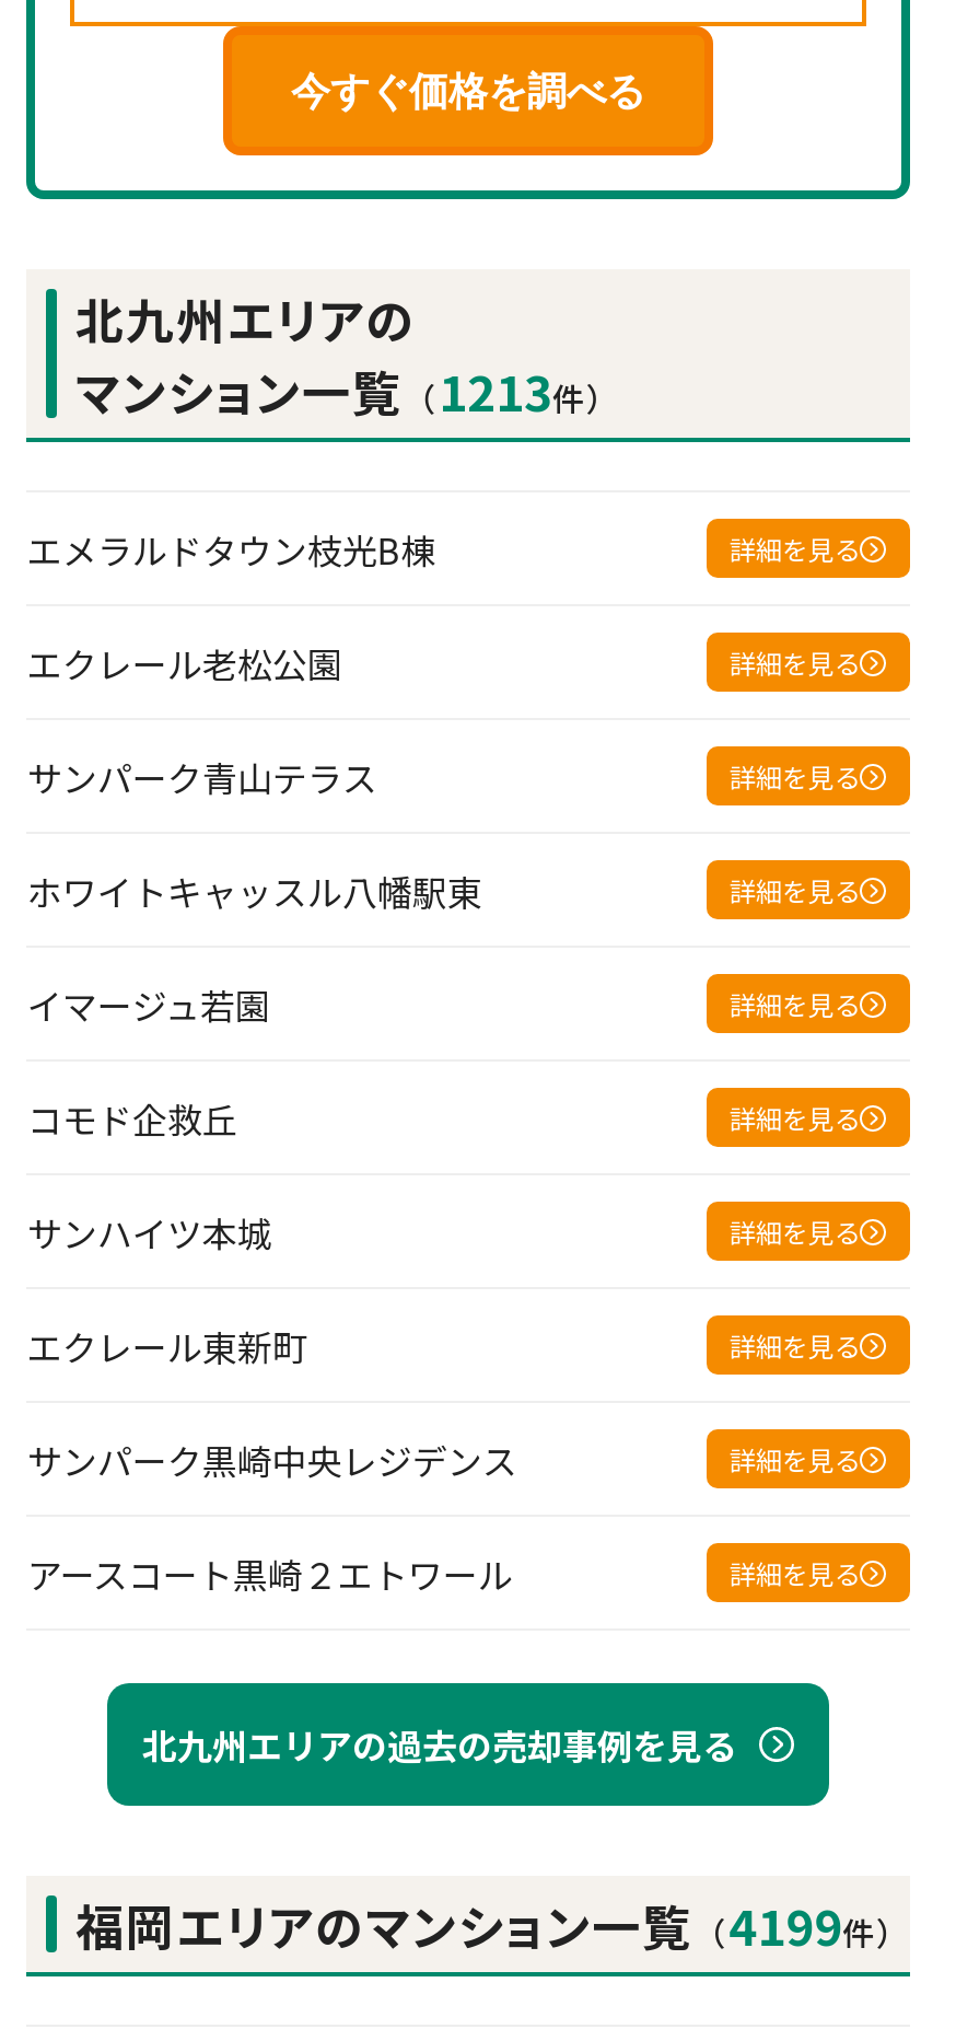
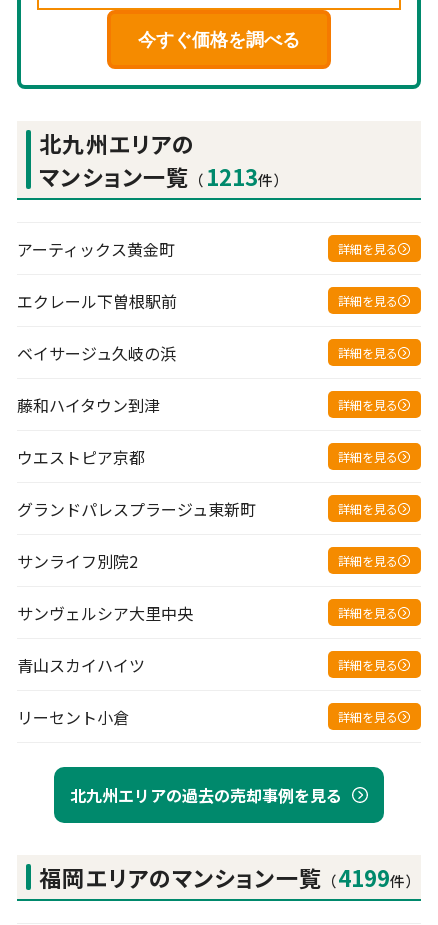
[27,522,436,575] エメラルドタウン枝光B棟 -> [17,237,175,261] アーティックス黄金町
[27,636,342,689] エクレール老松公園 -> [17,289,177,313] エクレール下曽根駅前
[27,750,377,803] サンパーク青山テラス -> [17,341,176,365] ベイサージュ久岐の浜
[27,864,482,916] ホワイトキャッスル八幡駅東 -> [17,393,160,417] 藤和ハイタウン到津
[27,978,270,1030] イマージュ若園 -> [17,445,145,469] ウエストピア京都
[27,1092,237,1144] コモド企救丘 -> [17,497,256,521] グランドパレスプラージュ東新町
[27,1205,272,1258] サンハイツ本城 -> [17,549,138,573] サンライフ別院2
[27,1319,307,1372] エクレール東新町 -> [17,601,193,625] サンヴェルシア大里中央
[27,1433,517,1486] サンパーク黒崎中央レジデンス -> [17,653,145,677] 青山スカイハイツ
[27,1547,513,1599] アースコート黒崎２エトワール -> [17,705,129,729] リーセント小倉

